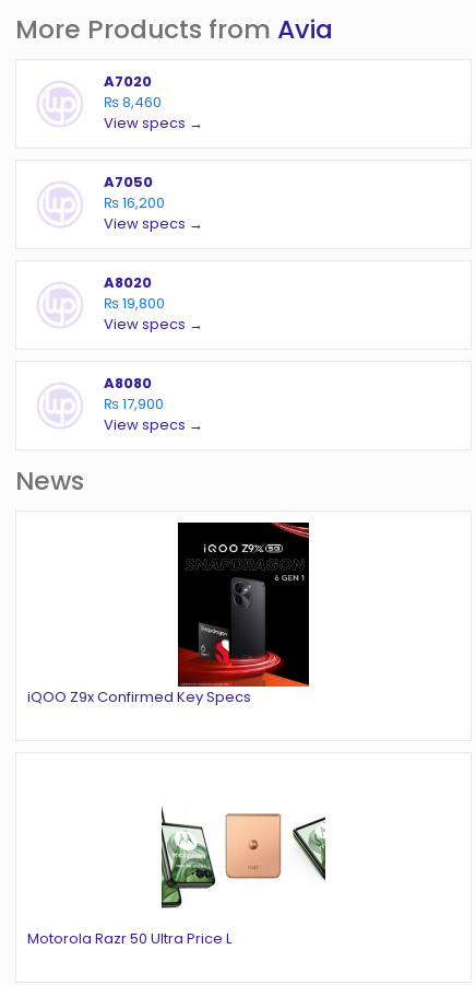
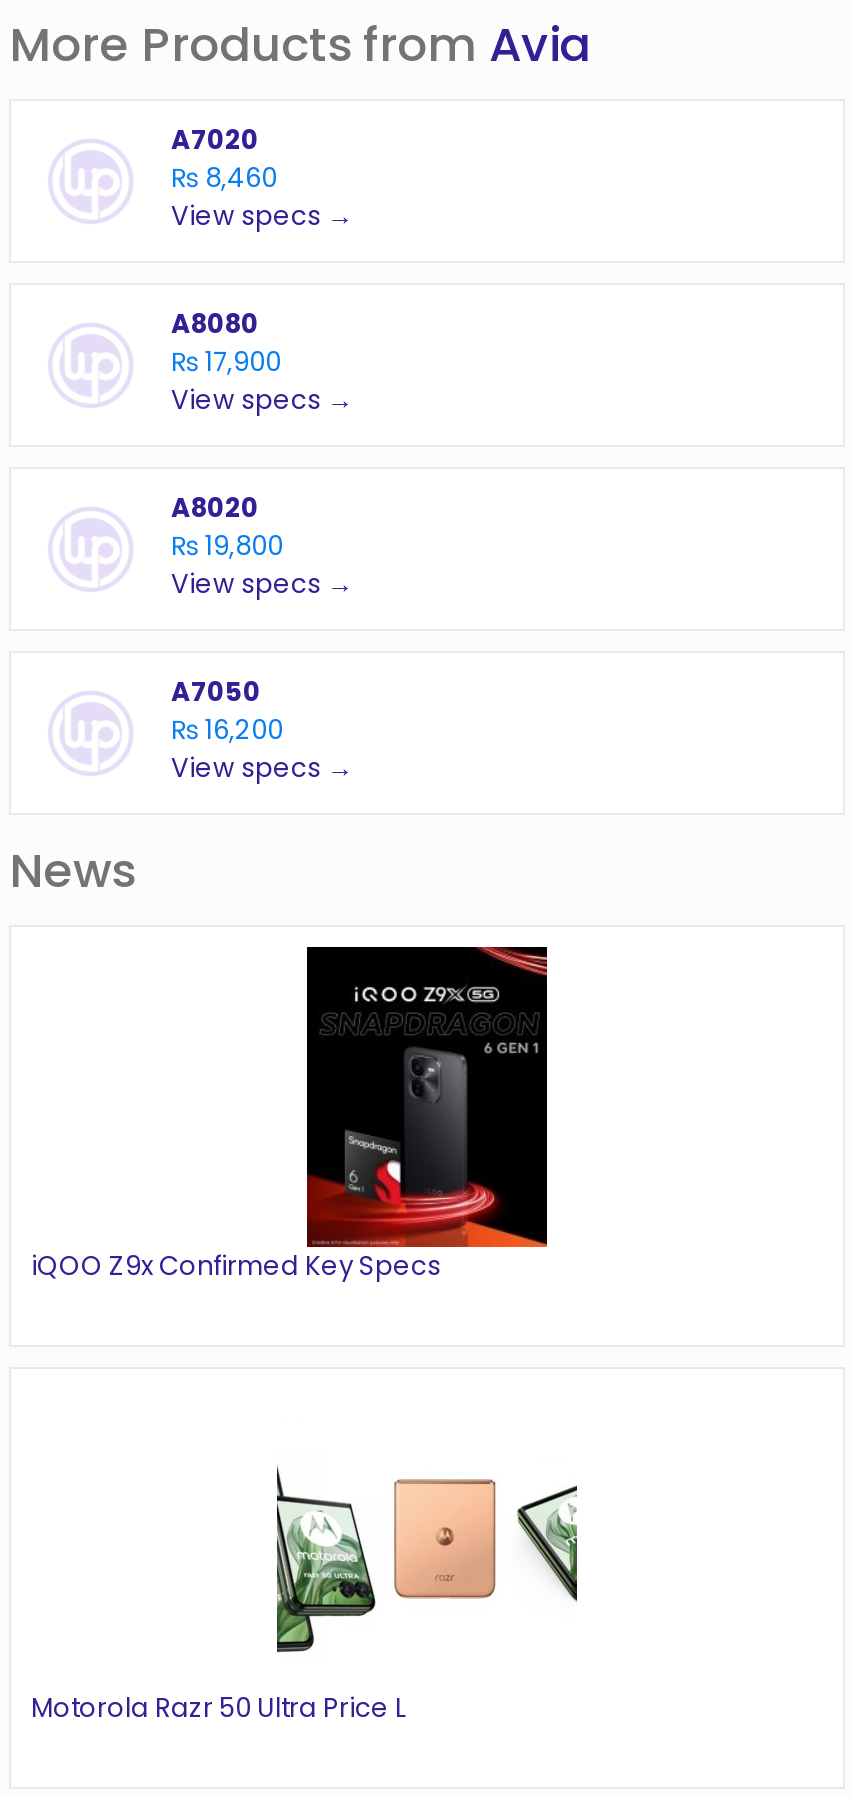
[104,172,165,213] A7050 | ₨ 16,200 -> [171,305,281,381] A8080 | ₨ 17,900
[104,373,164,414] A8080 | ₨ 17,900 -> [171,673,283,749] A7050 | ₨ 16,200

